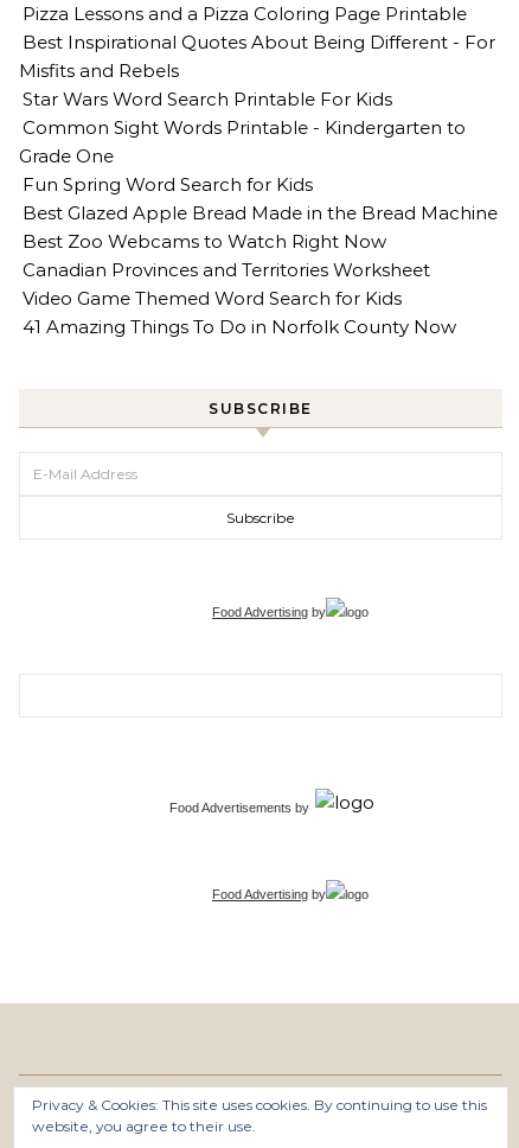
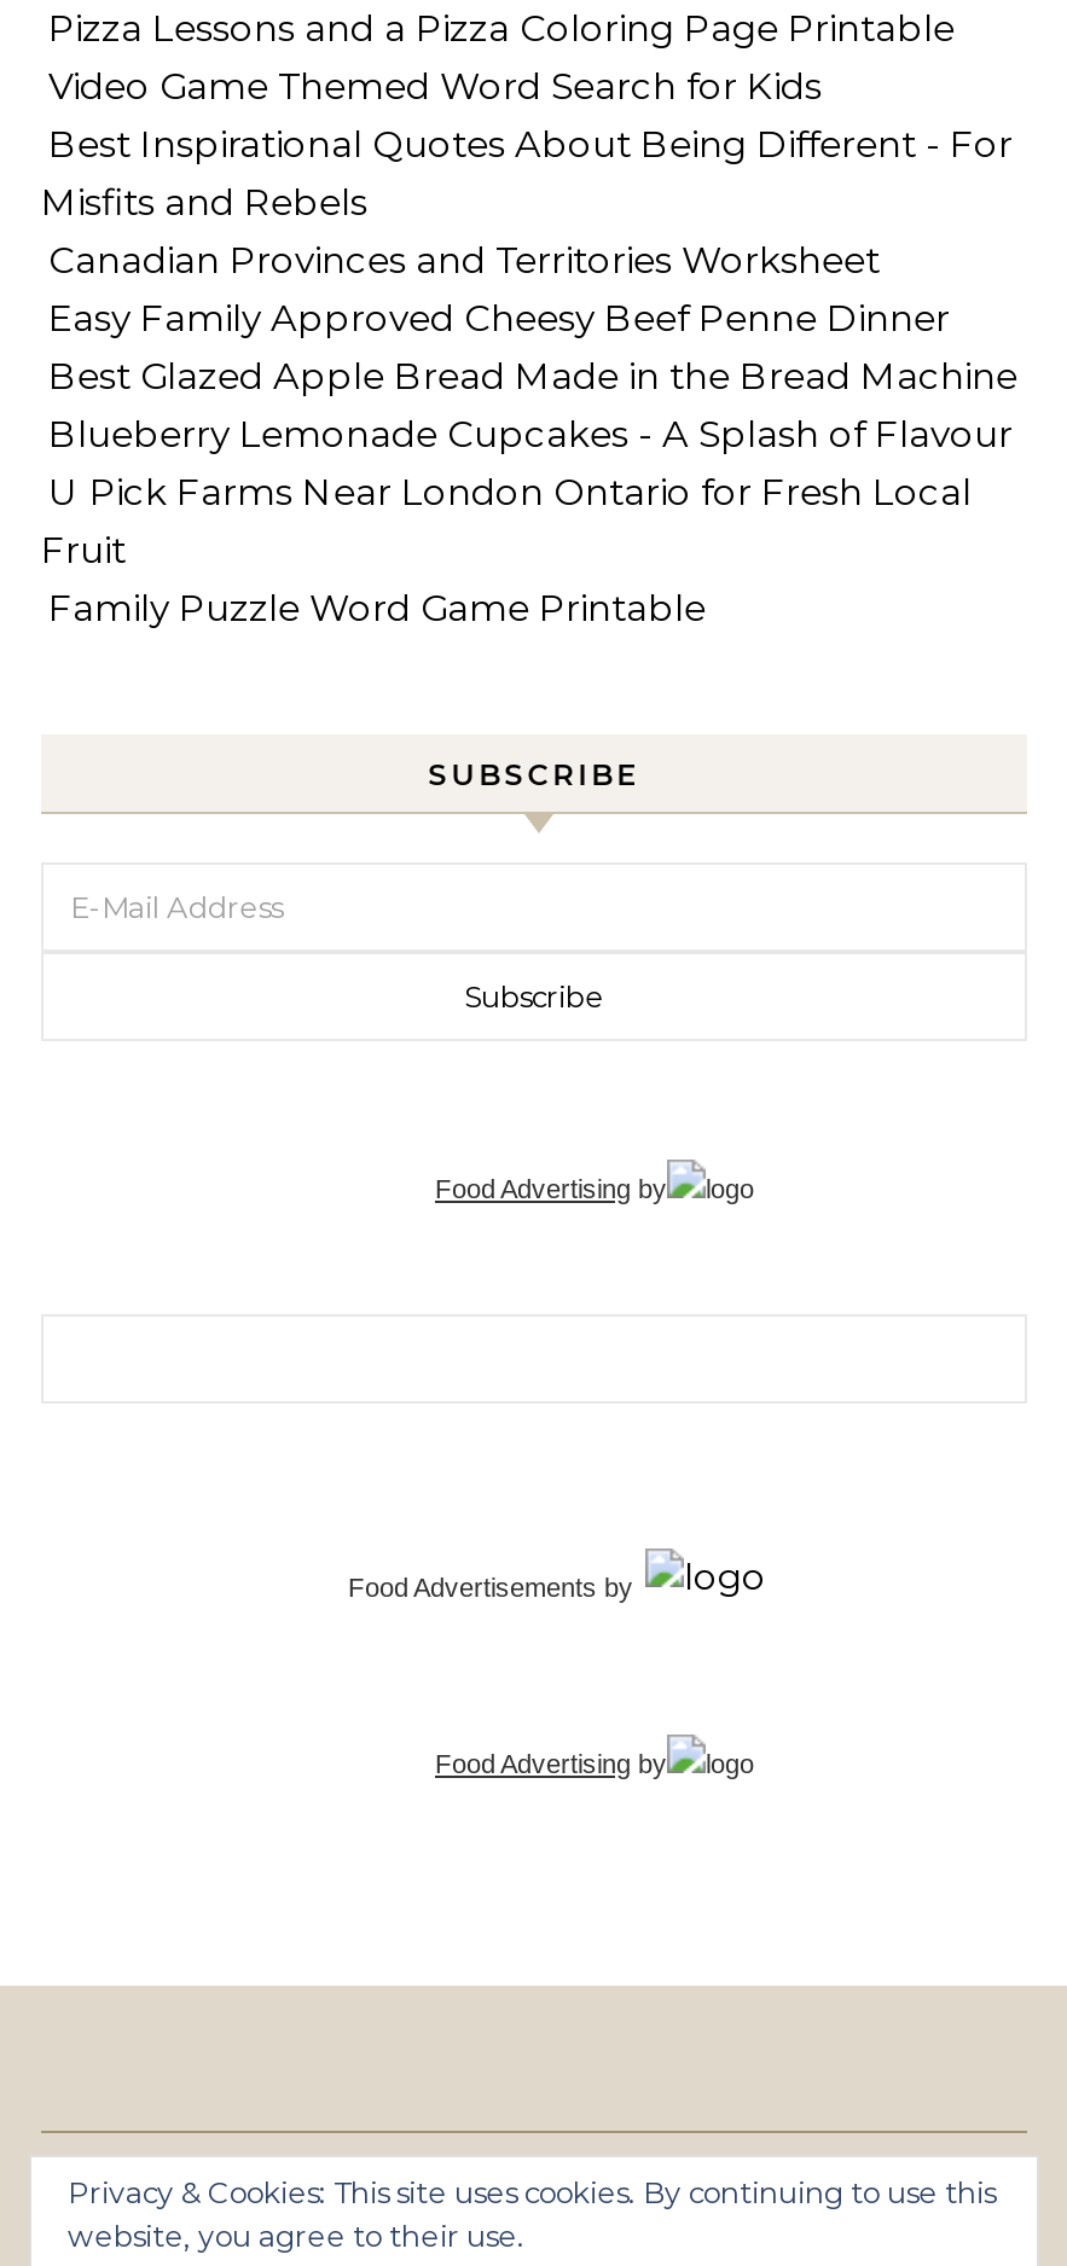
moved [19,31,495,82] -> [41,122,1013,226]: Best Inspirational Quotes About Being Different - For | Misfits and Rebels
[19,88,466,196] Star Wars Word Search Printable For Kids | Common Sight Words Printable - Kindergarten to | Grade One | Fun Spring Word Search for Kids -> [48,296,950,342] Easy Family Approved Cheesy Beef Penne Dinner
[23,231,456,338] Best Zoo Webcams to Watch Right Now | 41 Amazing Things To Do in Norfolk County Now -> [41,412,1013,631] Blueberry Lemonade Cupcakes - A Splash of Flavour | U Pick Farms Near London Ontario for Fresh Local | Fruit | Family Puzzle Word Game Printable
moved [23,259,430,282] -> [48,238,880,284]: Canadian Provinces and Territories Worksheet
moved [23,287,402,310] -> [48,64,822,110]: Video Game Themed Word Search for Kids

